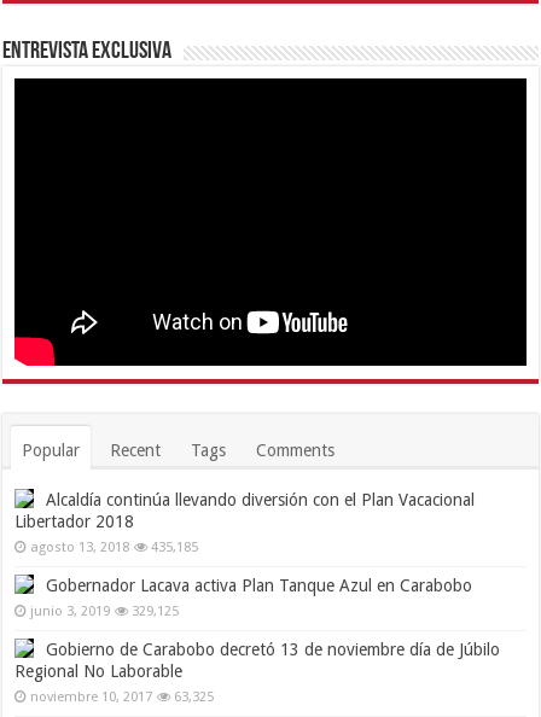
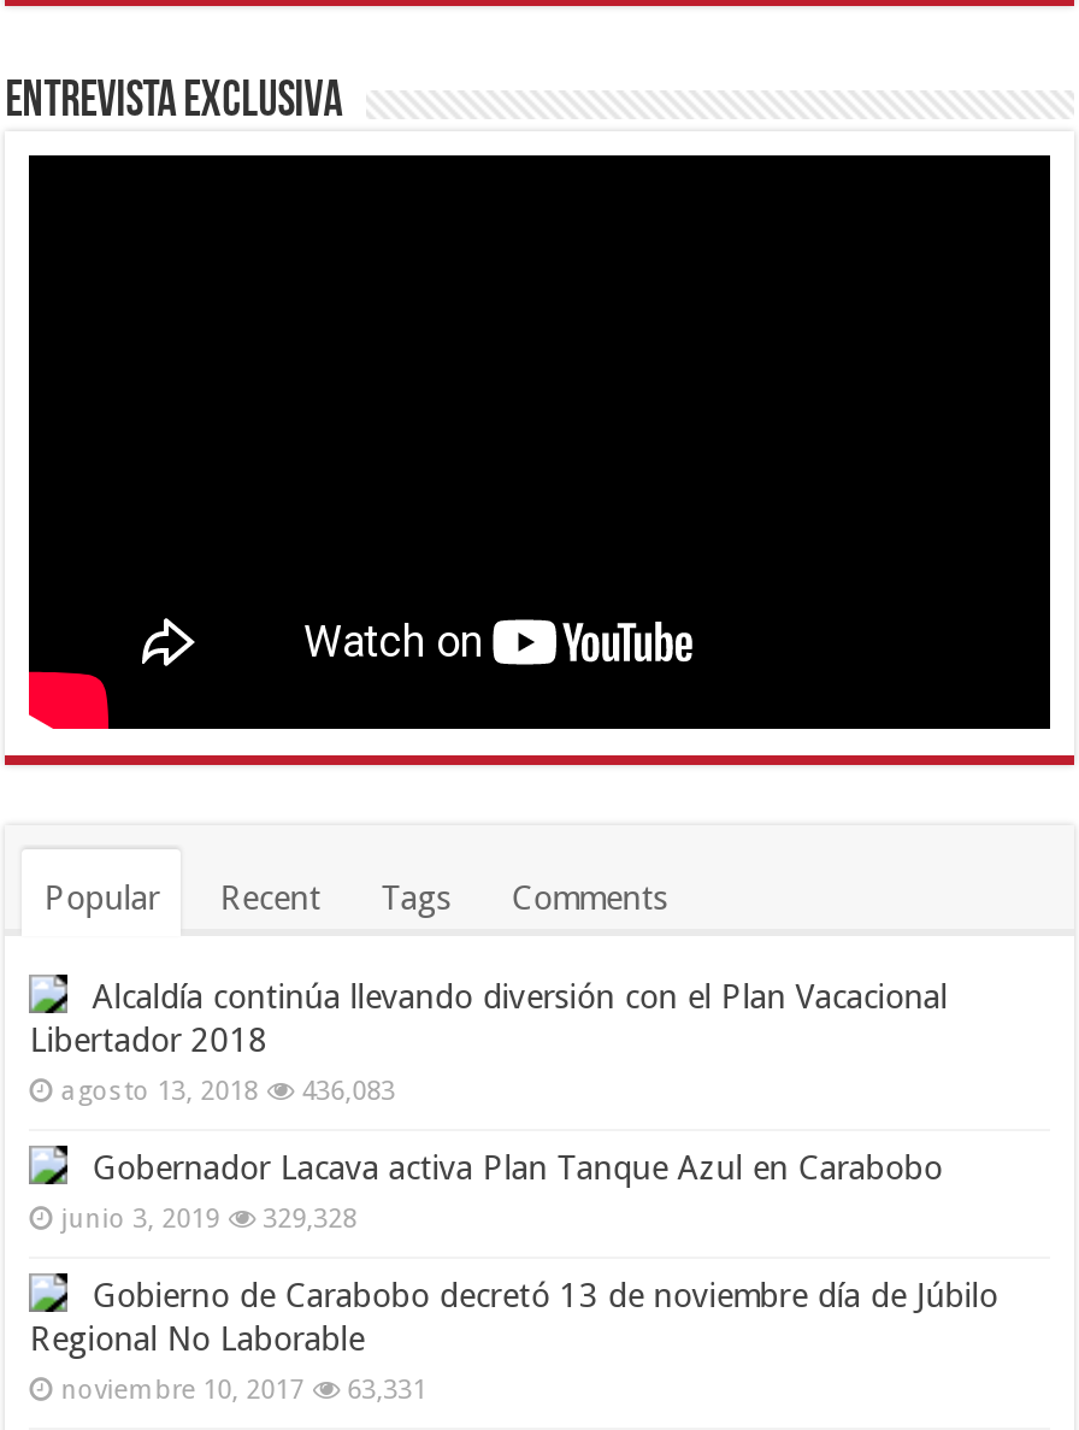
[30,539,198,555] agosto 13, 2018 435,185 -> [61,1075,395,1106] agosto 13, 2018 436,083
[30,603,179,619] junio 3, 2019 329,125 -> [61,1203,357,1234] junio 3, 2019 329,328
[30,689,214,704] noviembre 10, 2017 63,325 -> [61,1374,427,1405] noviembre 10, 2017 63,331

